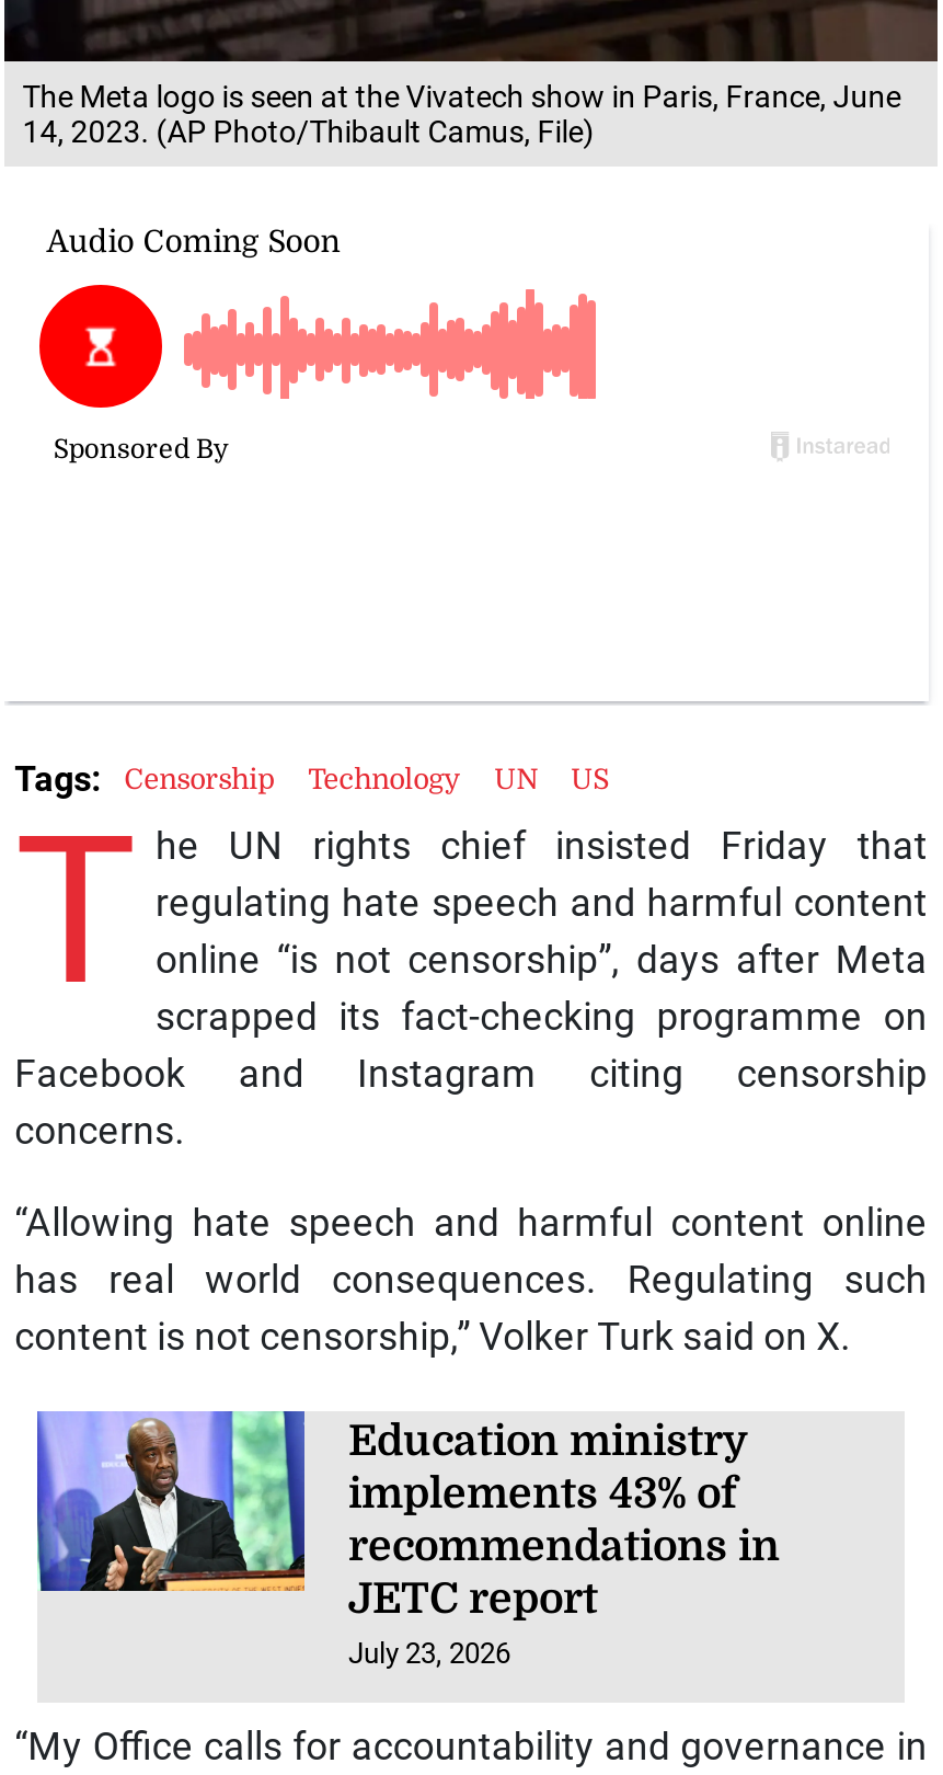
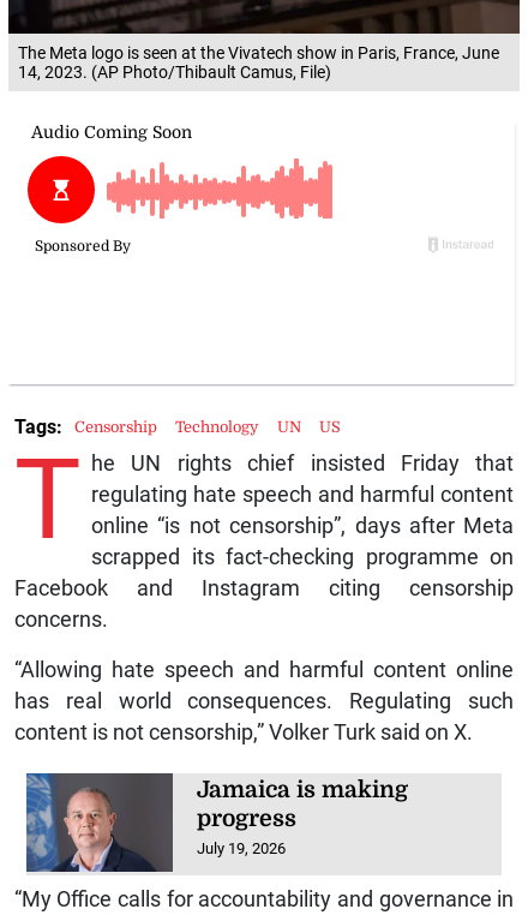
[37,1409,780,1670] [image] | Education ministry | implements 43% of | recommendations in | JETC report | July 23, 2026 -> [25,772,408,873] [image] | Jamaica is making | progress | July 19, 2026

